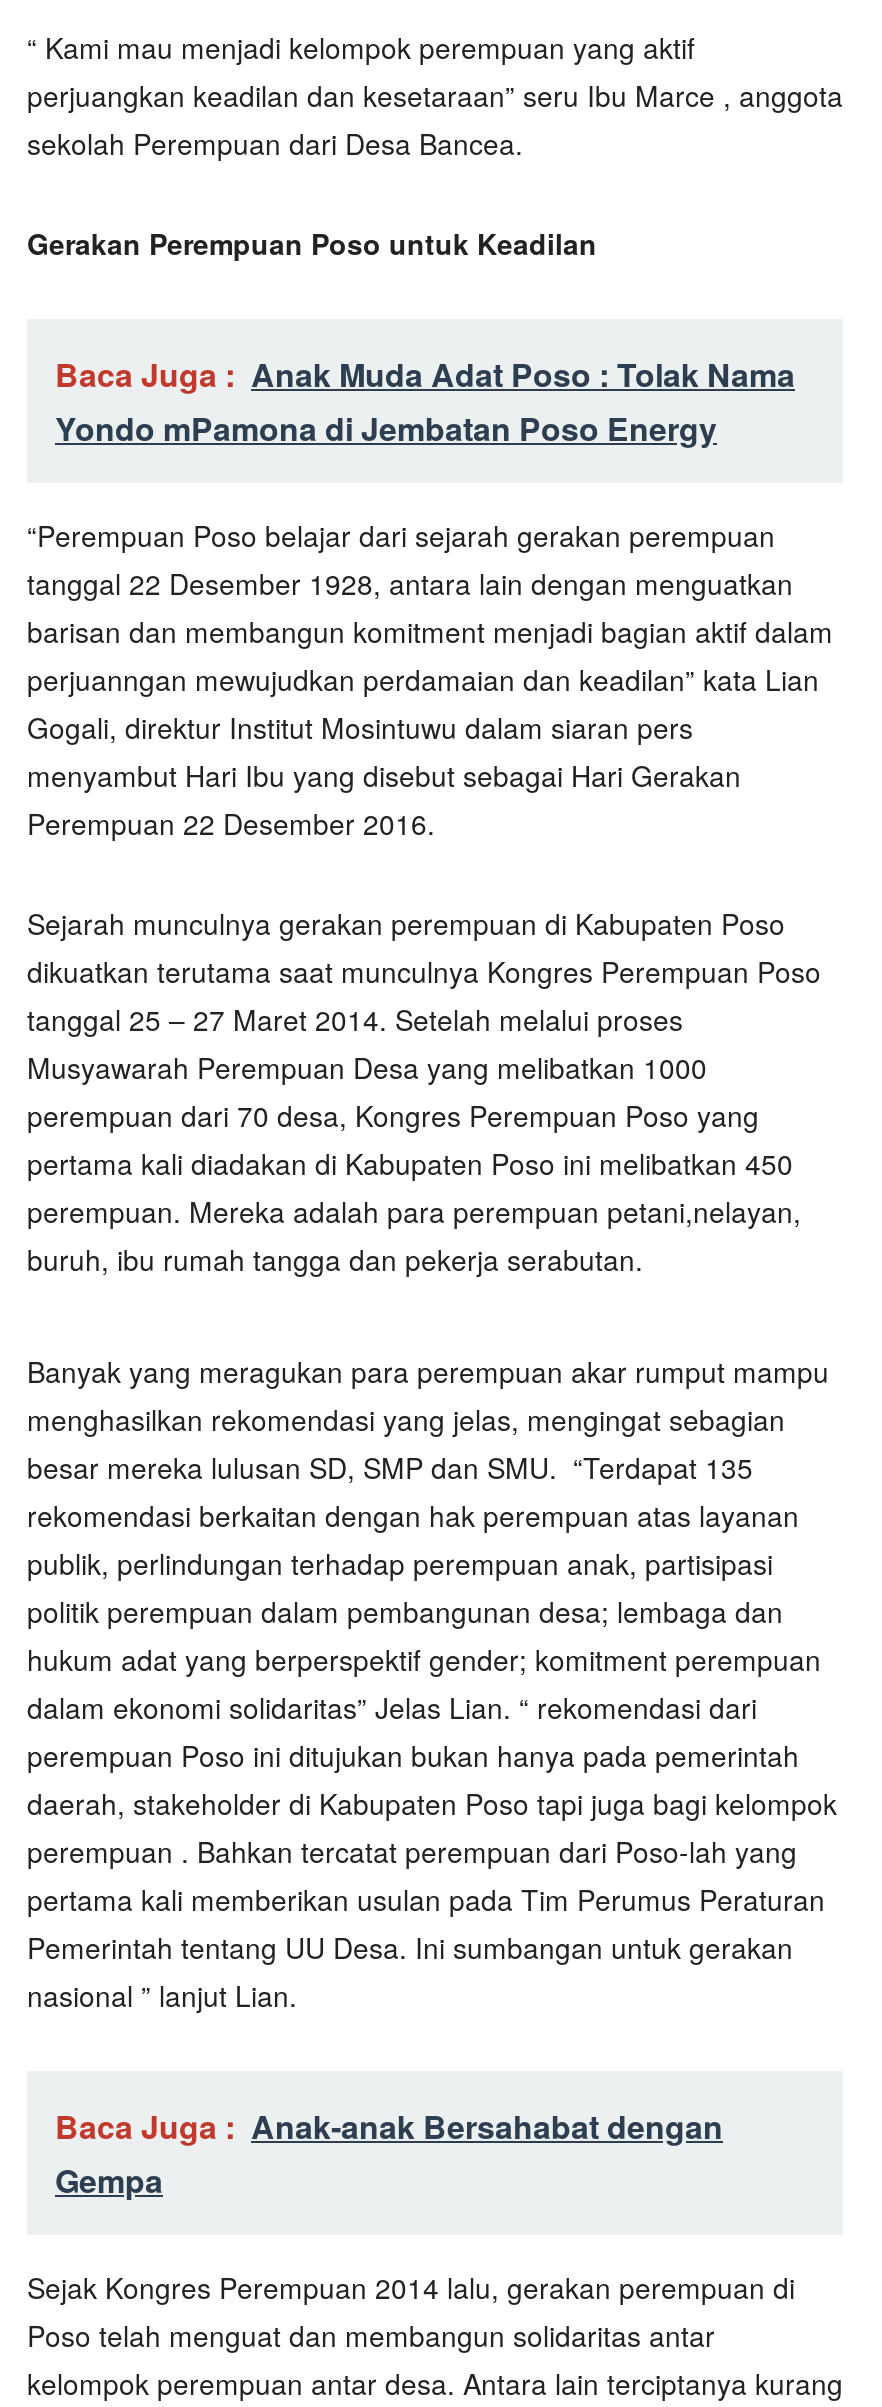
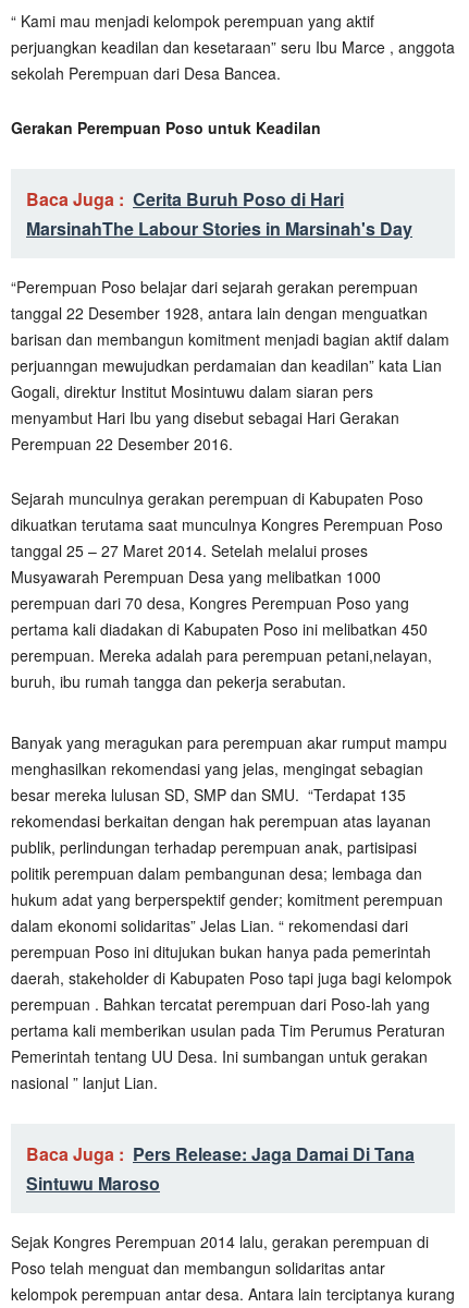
[55,350,795,450] Baca Juga : Anak Muda Adat Poso : Tolak Nama | Yondo mPamona di Jembatan Poso Energy -> [26,187,412,241] Baca Juga : Cerita Buruh Poso di Hari | MarsinahThe Labour Stories in Marsinah's Day
[55,2102,723,2202] Baca Juga : Anak-anak Bersahabat dengan | Gempa -> [26,1142,415,1196] Baca Juga : Pers Release: Jaga Damai Di Tana | Sintuwu Maroso

